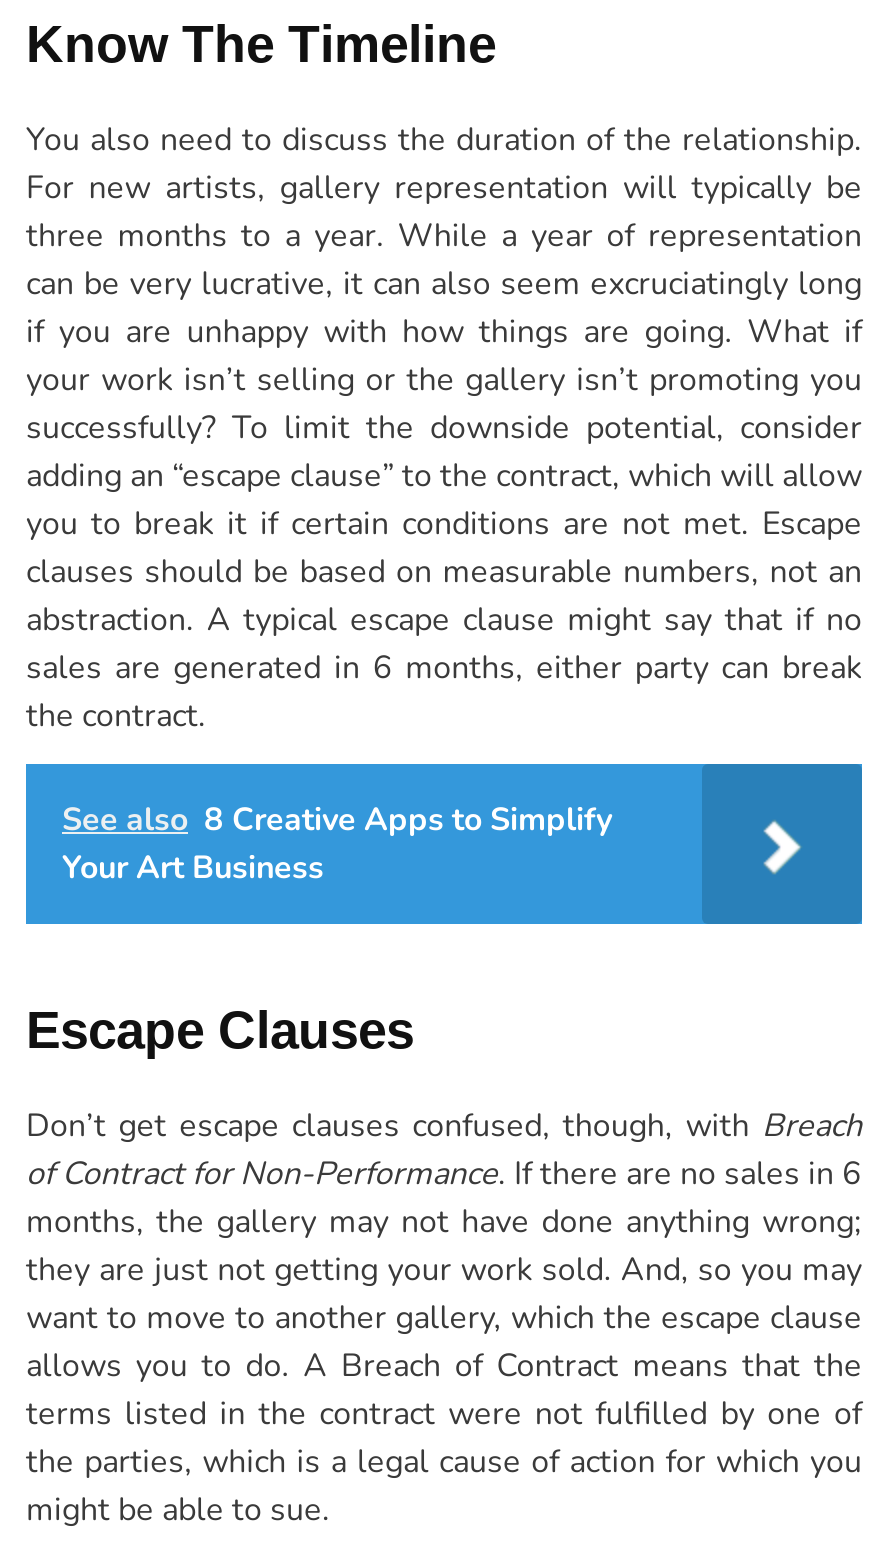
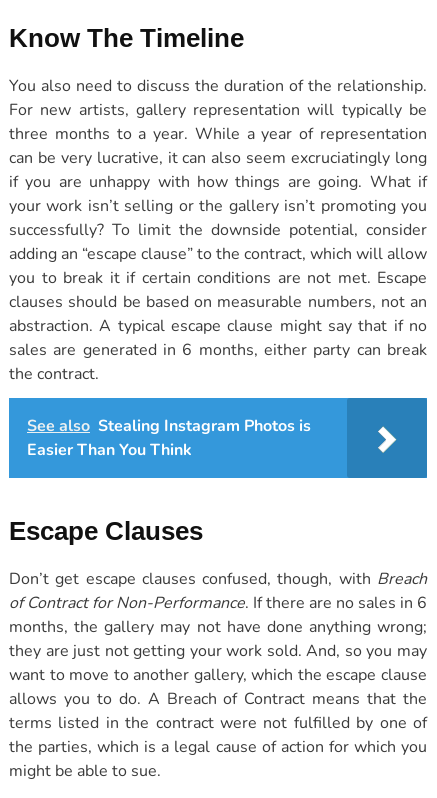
[62,797,612,889] See also 8 Creative Apps to Simplify | Your Art Business -> [27,415,311,461] See also Stealing Instagram Photos is | Easier Than You Think

